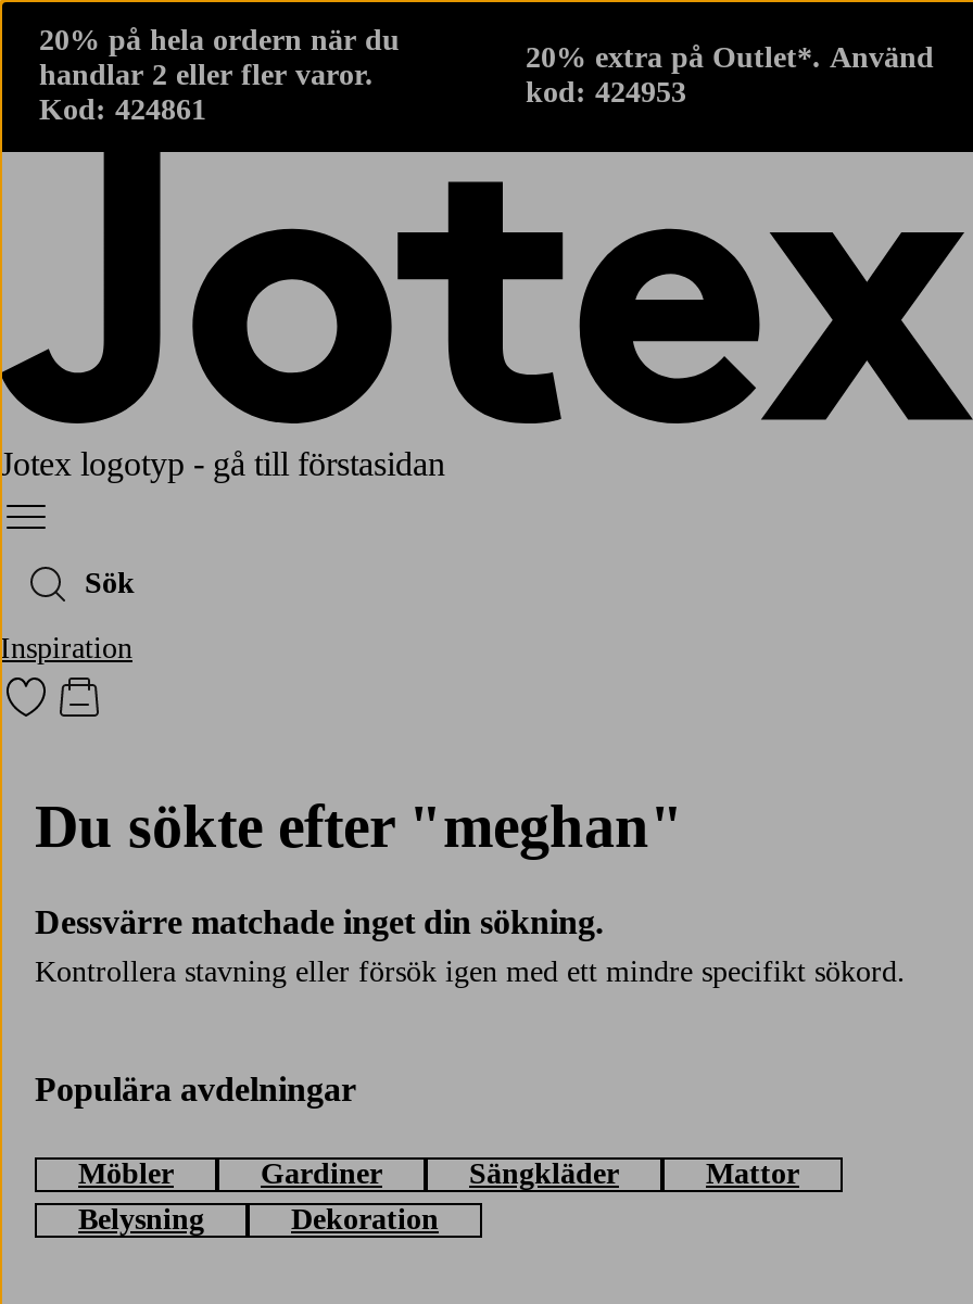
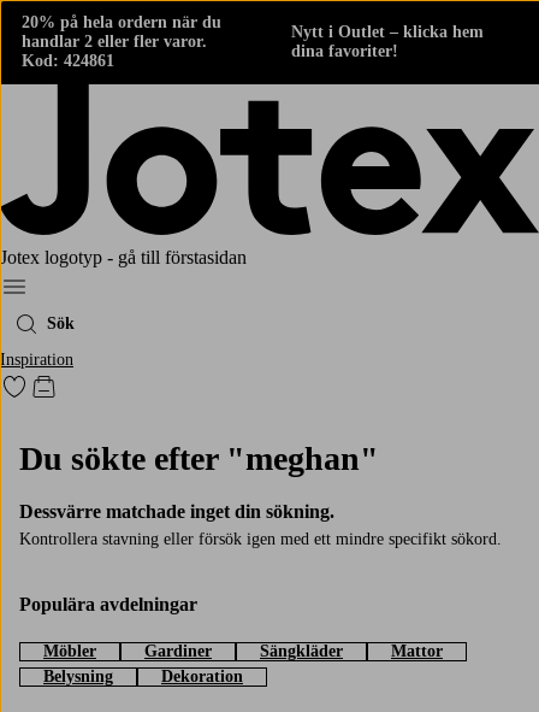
[526,41,934,109] 20% extra på Outlet*. Använd | kod: 424953 -> [291,23,484,60] Nytt i Outlet – klicka hem | dina favoriter!

